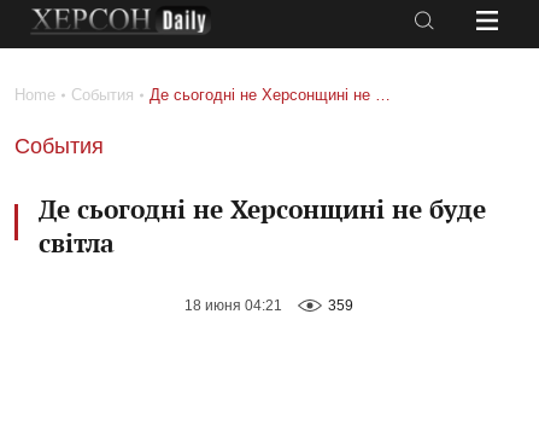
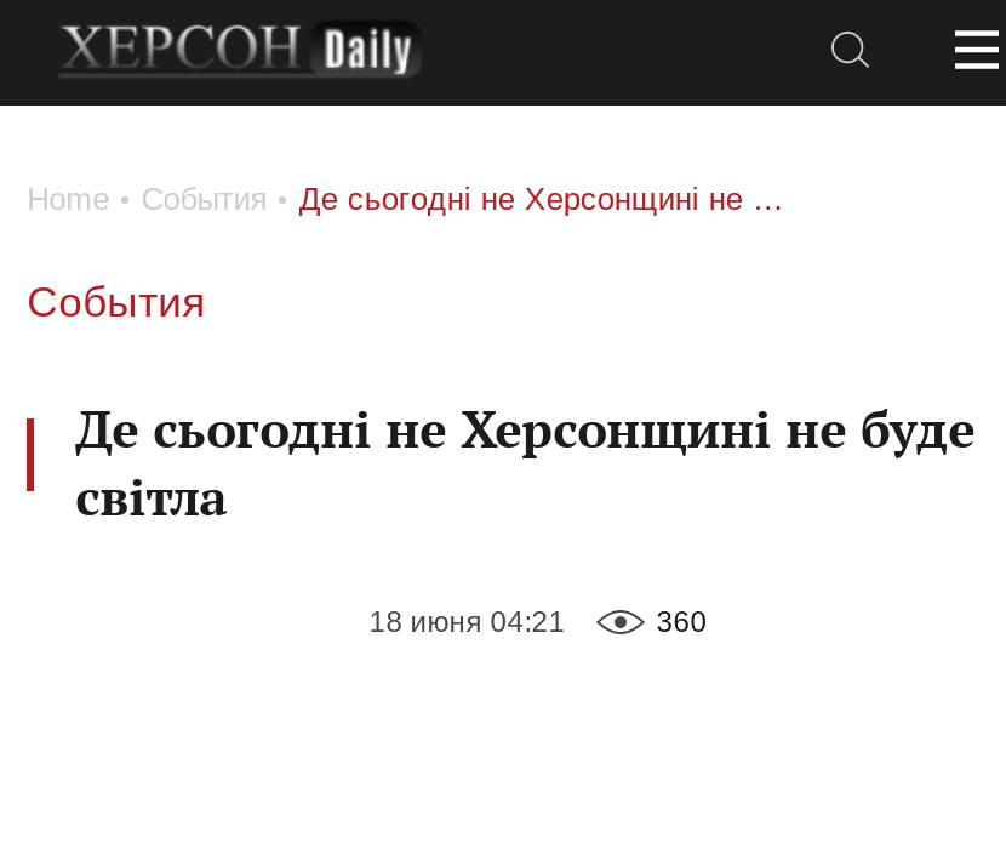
[328,297,353,314] 359 -> [656,605,707,639] 360

